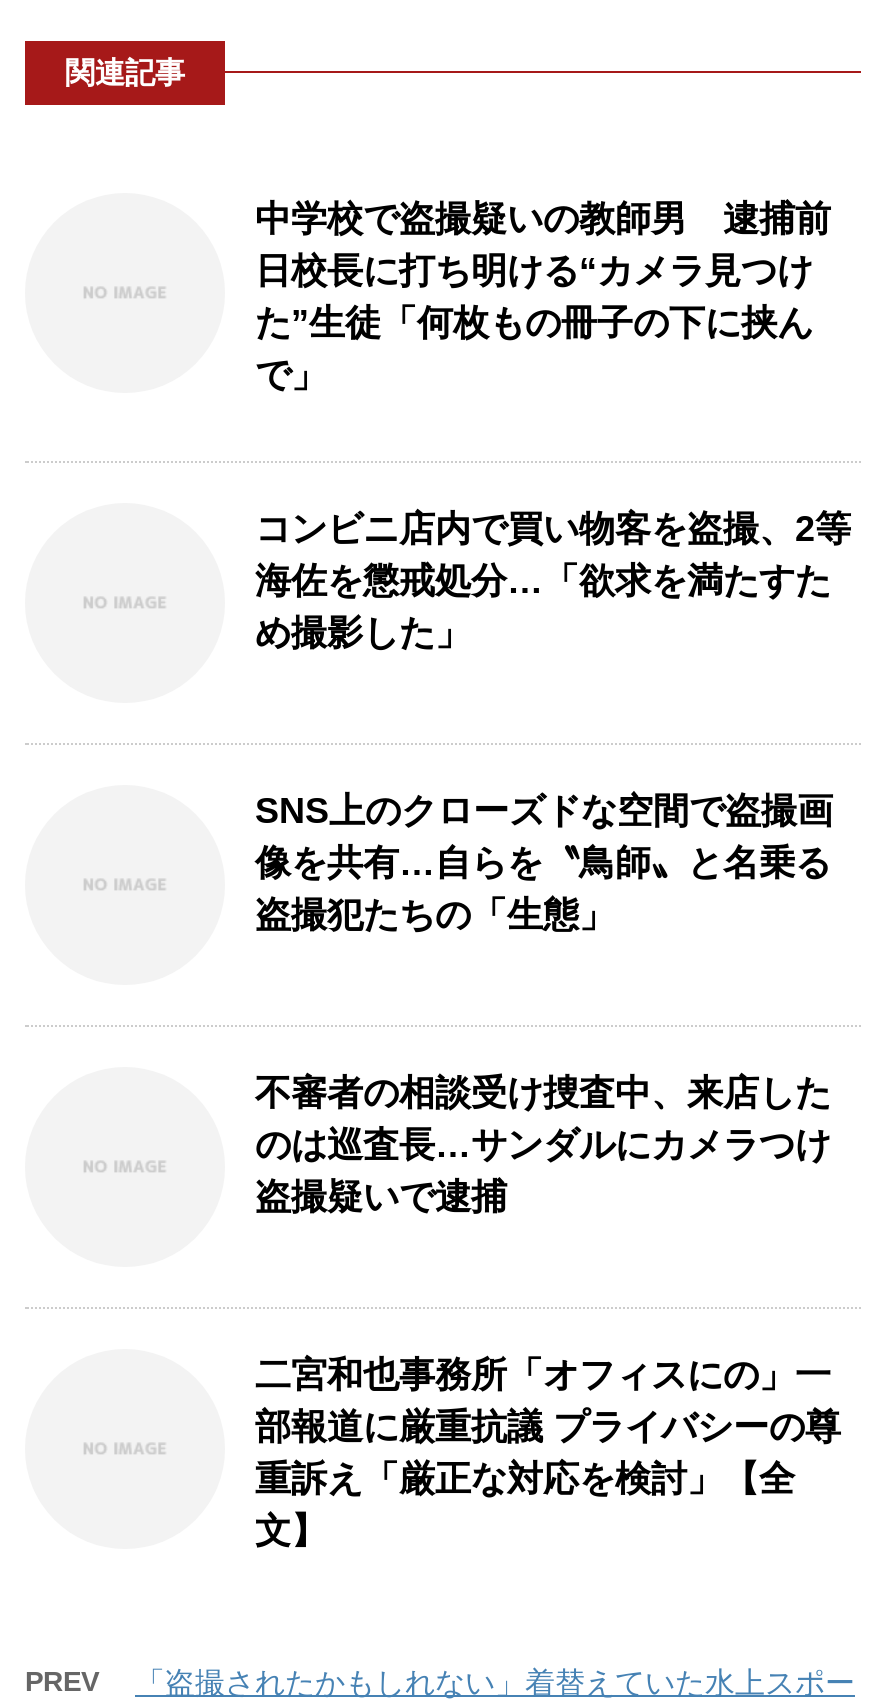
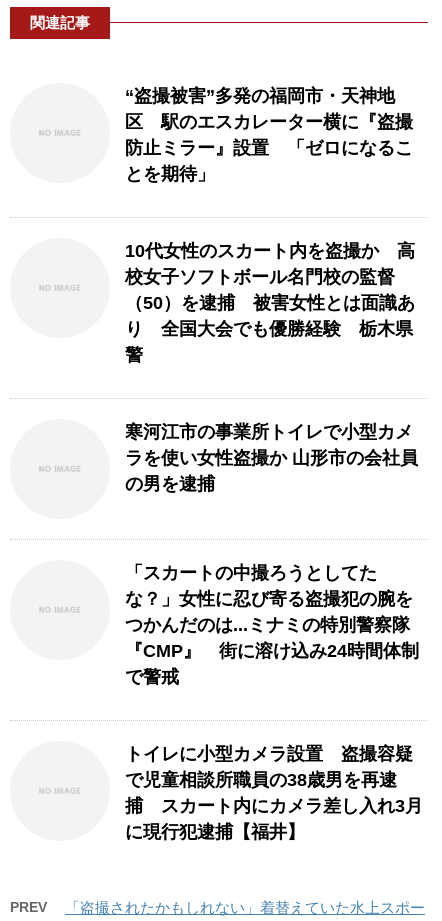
[255,199,831,395] 中学校で盗撮疑いの教師男 逮捕前 | 日校長に打ち明ける“カメラ見つけ | た”生徒「何枚もの冊子の下に挟ん | で」 -> [125,86,413,184] “盗撮被害”多発の福岡市・天神地 | 区 駅のエスカレーター横に『盗撮 | 防止ミラー』設置 「ゼロになるこ | とを期待」
[255,509,851,653] コンビニ店内で買い物客を盗撮、2等 | 海佐を懲戒処分…「欲求を満たすた | め撮影した」 -> [125,241,415,365] 10代女性のスカート内を盗撮か 高 | 校女子ソフトボール名門校の監督 | （50）を逮捕 被害女性とは面識あ | り 全国大会でも優勝経験 栃木県 | 警
[255,791,833,935] SNS上のクローズドな空間で盗撮画 | 像を共有…自らを〝鳥師〟と名乗る | 盗撮犯たちの「生態」 -> [125,422,418,494] 寒河江市の事業所トイレで小型カメ | ラを使い女性盗撮か 山形市の会社員 | の男を逮捕
[255,1073,831,1217] 不審者の相談受け捜査中、来店した | のは巡査長…サンダルにカメラつけ | 盗撮疑いで逮捕 -> [125,563,419,687] 「スカートの中撮ろうとしてた | な？」女性に忍び寄る盗撮犯の腕を | つかんだのは...ミナミの特別警察隊 | 『CMP』 街に溶け込み24時間体制 | で警戒
[255,1355,841,1551] 二宮和也事務所「オフィスにの」一 | 部報道に厳重抗議 プライバシーの尊 | 重訴え「厳正な対応を検討」【全 | 文】 -> [125,744,423,842] トイレに小型カメラ設置 盗撮容疑 | で児童相談所職員の38歳男を再逮 | 捕 スカート内にカメラ差し入れ3月 | に現行犯逮捕【福井】

